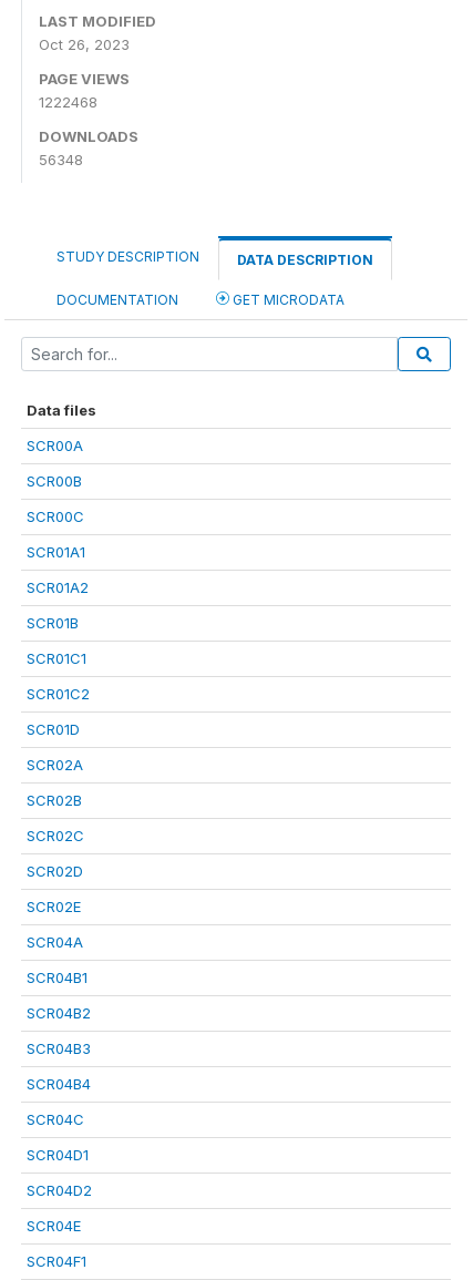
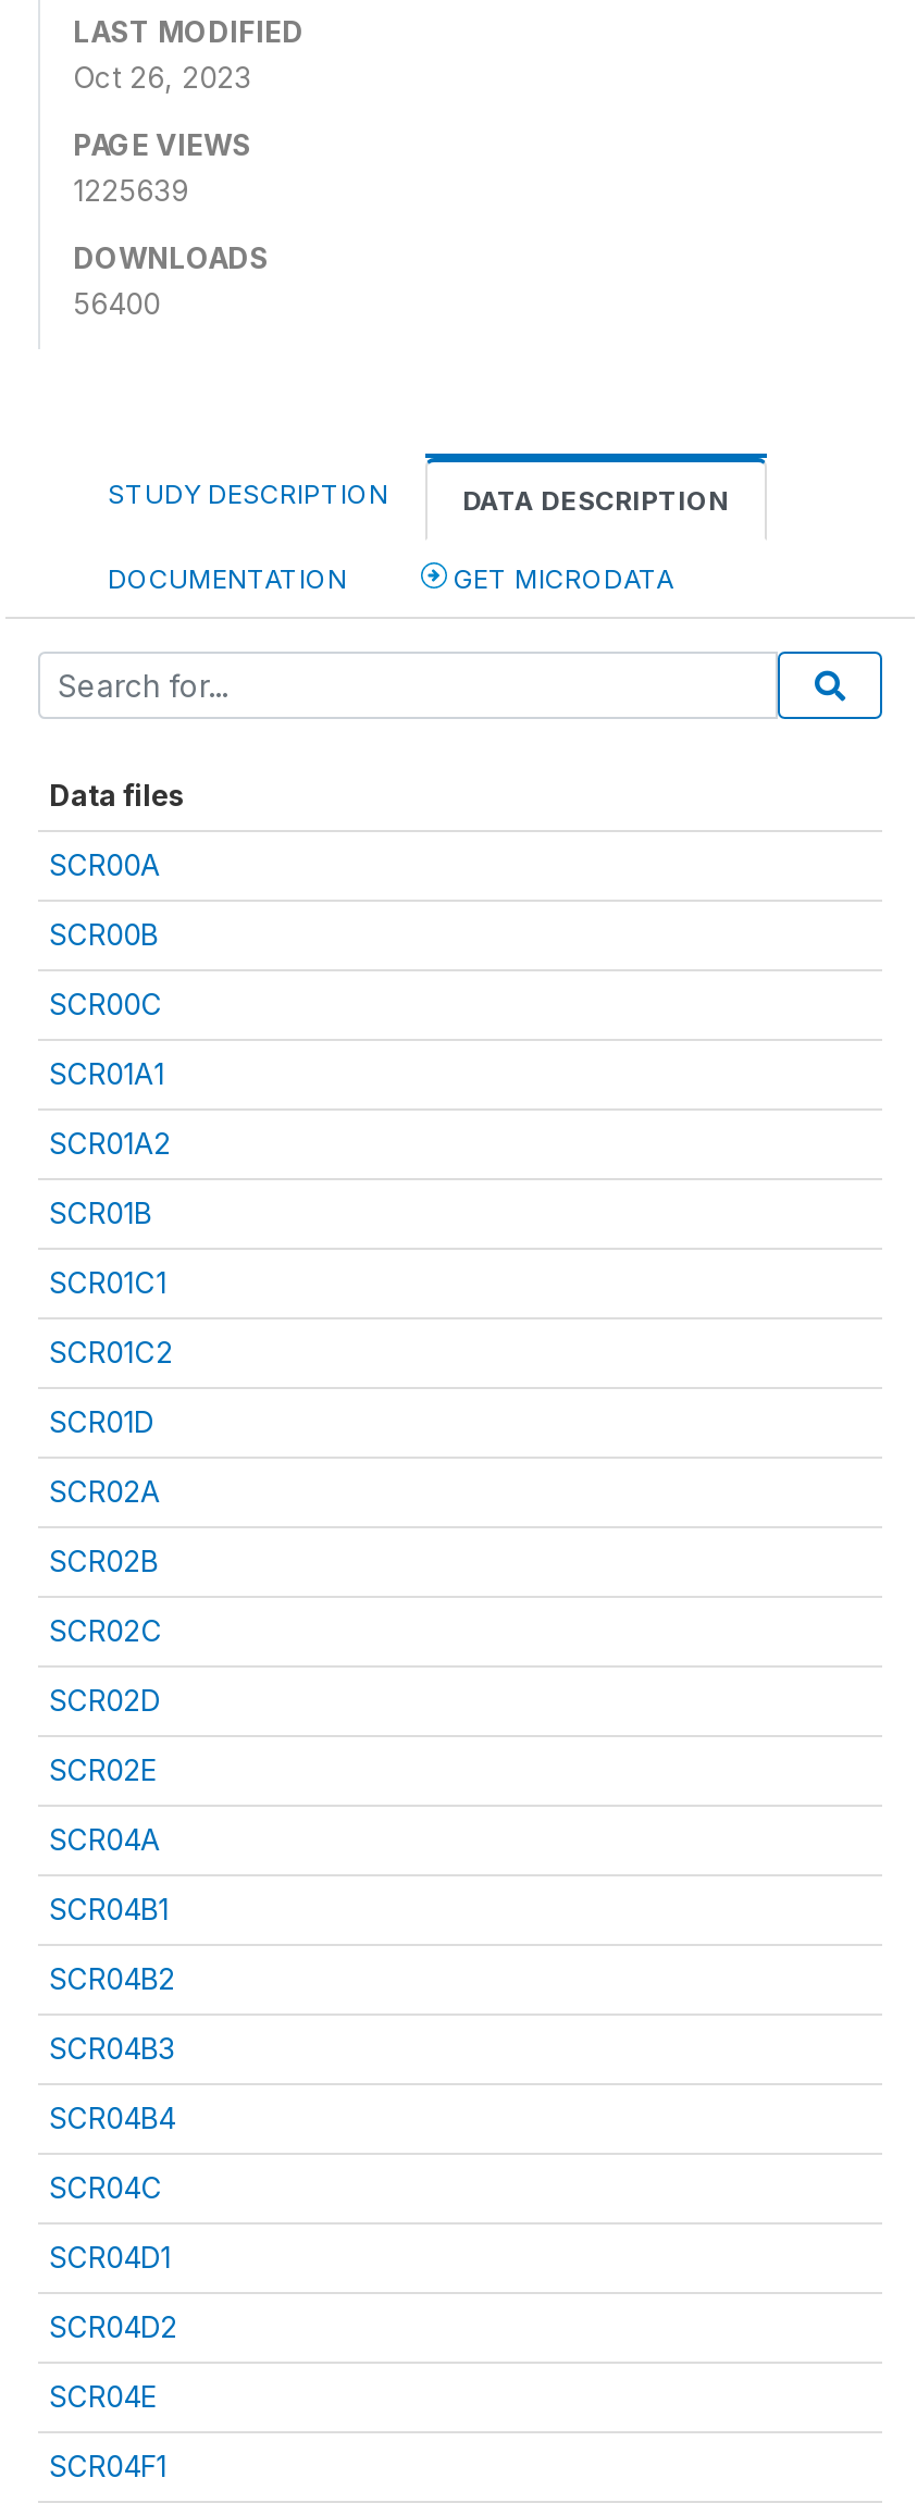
[39,93,97,111] 1222468 -> [73,173,188,208] 1225639
[39,151,83,168] 56348 -> [73,286,160,321] 56400

